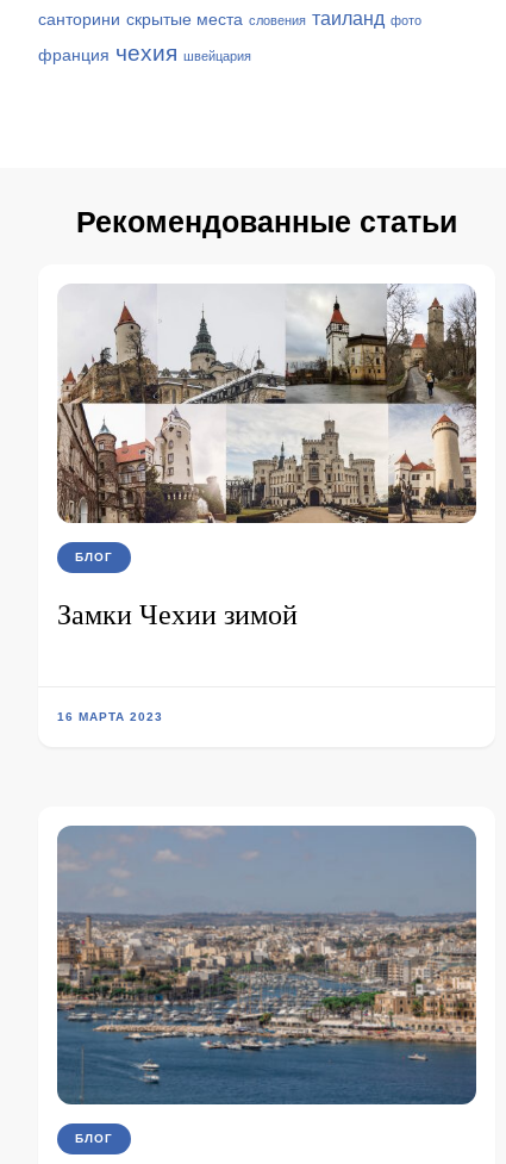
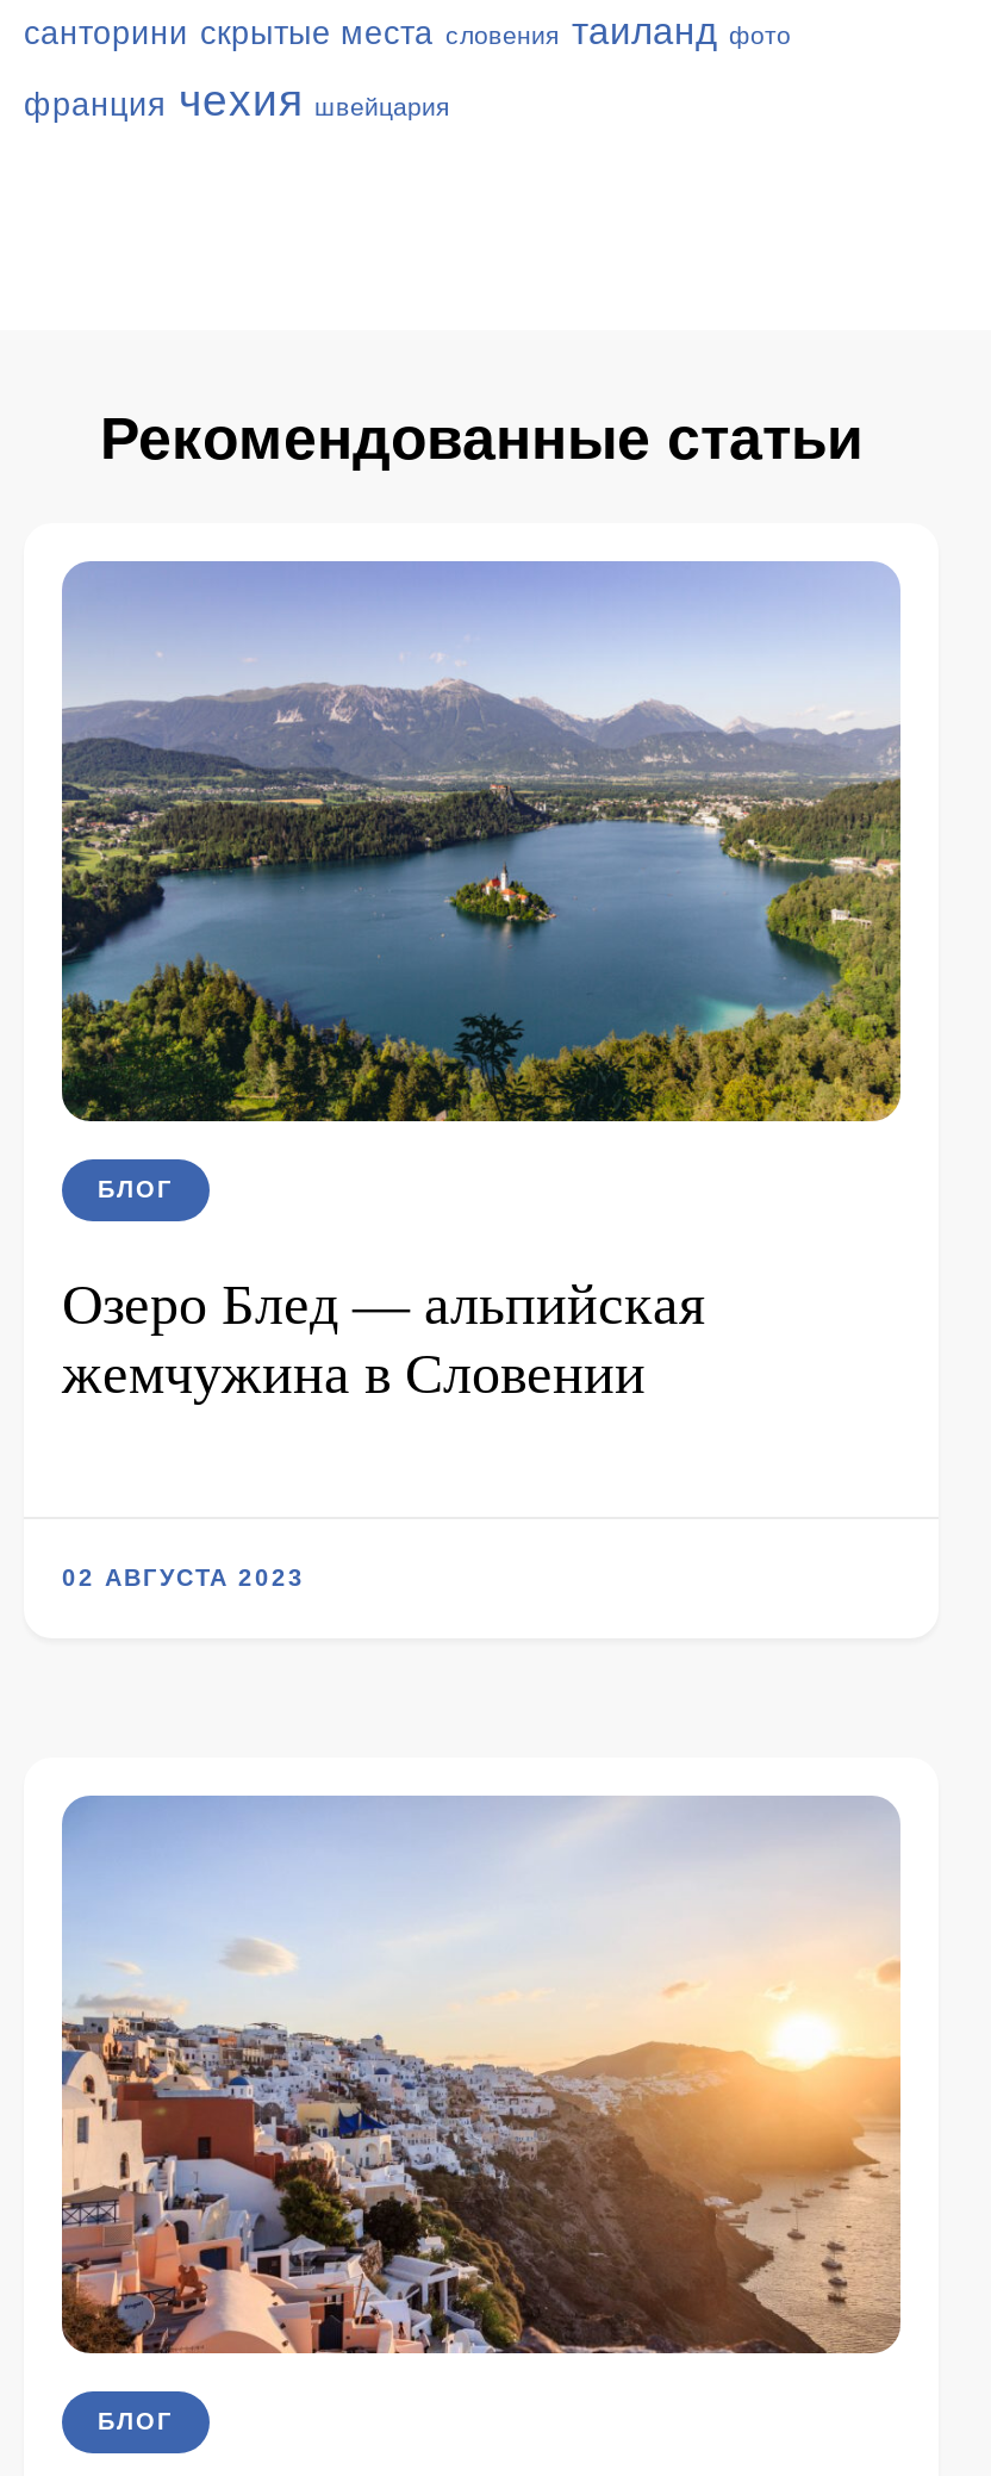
[57,284,477,524] [image] -> [60,561,900,1124] [image]
[57,599,298,630] Замки Чехии зимой -> [62,1273,705,1404] Озеро Блед — альпийская | жемчужина в Словении
[57,710,163,723] 16 МАРТА 2023 -> [62,1564,305,1590] 02 АВГУСТА 2023
[56,826,477,1106] [image] -> [60,1796,903,2356] [image]

